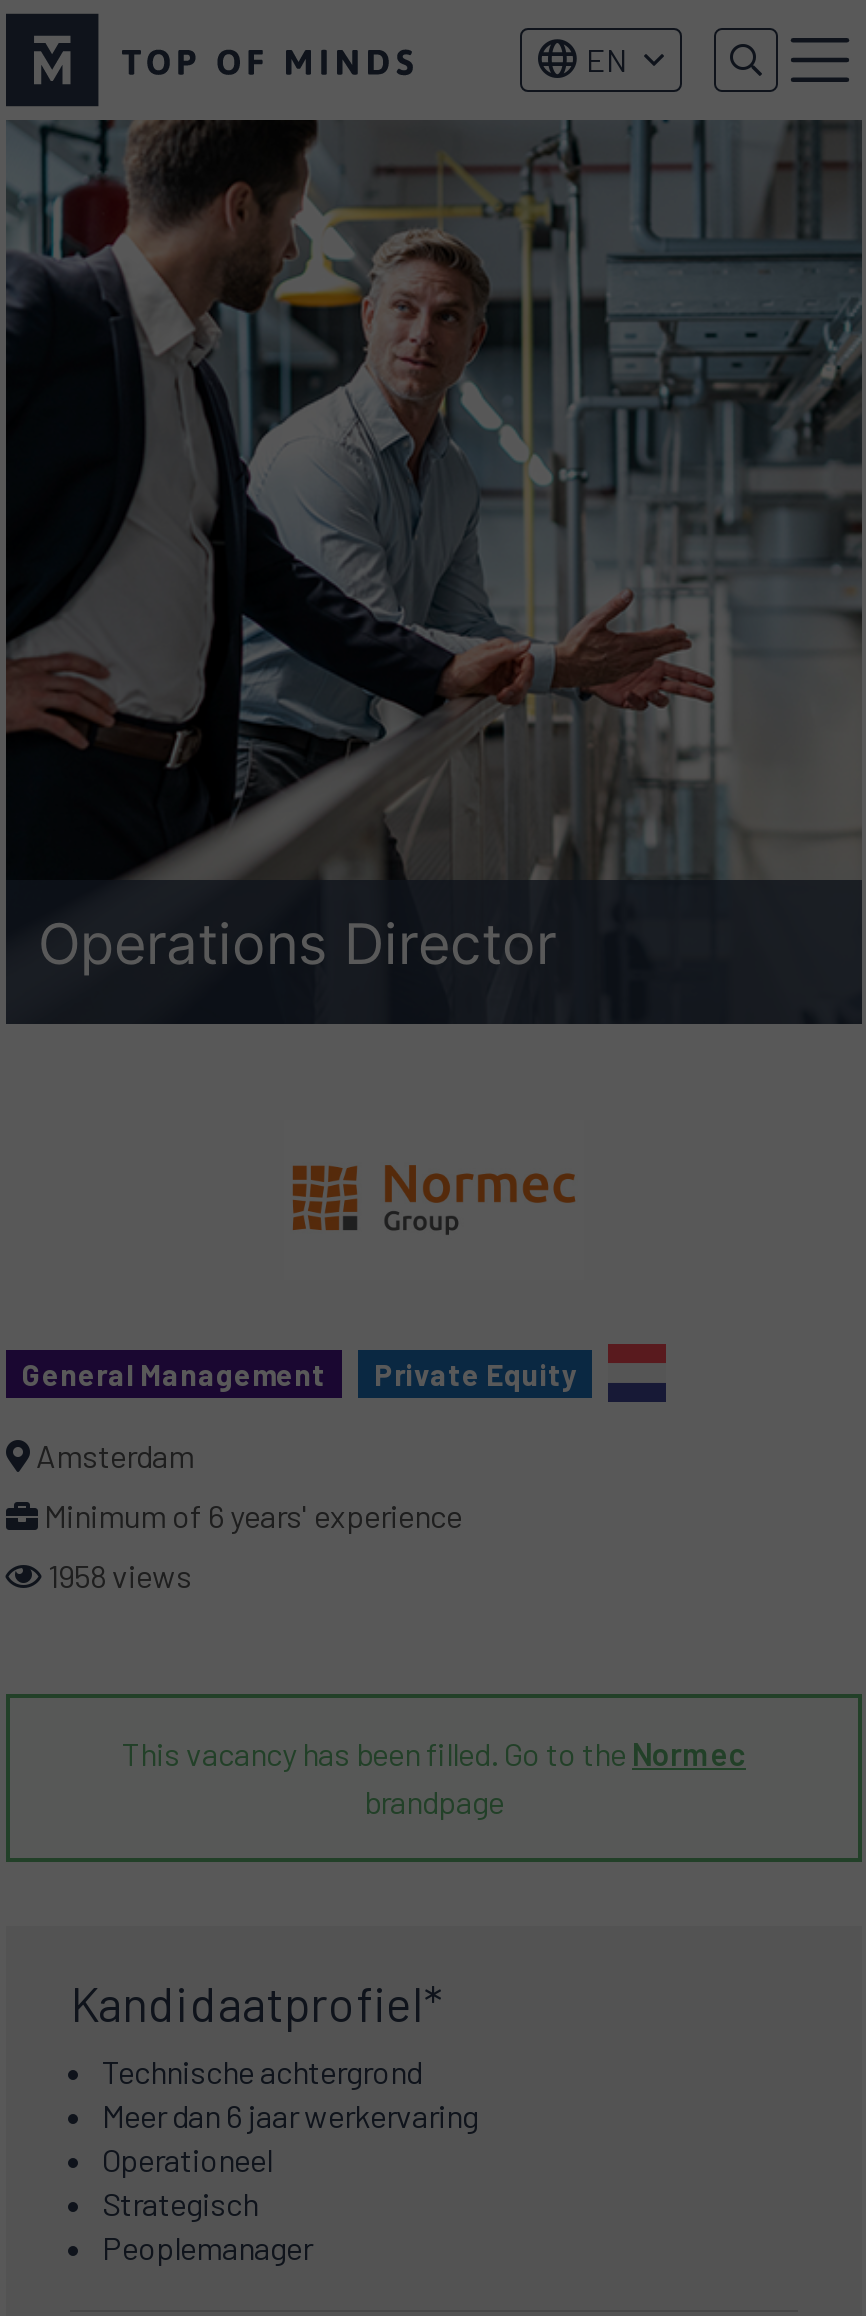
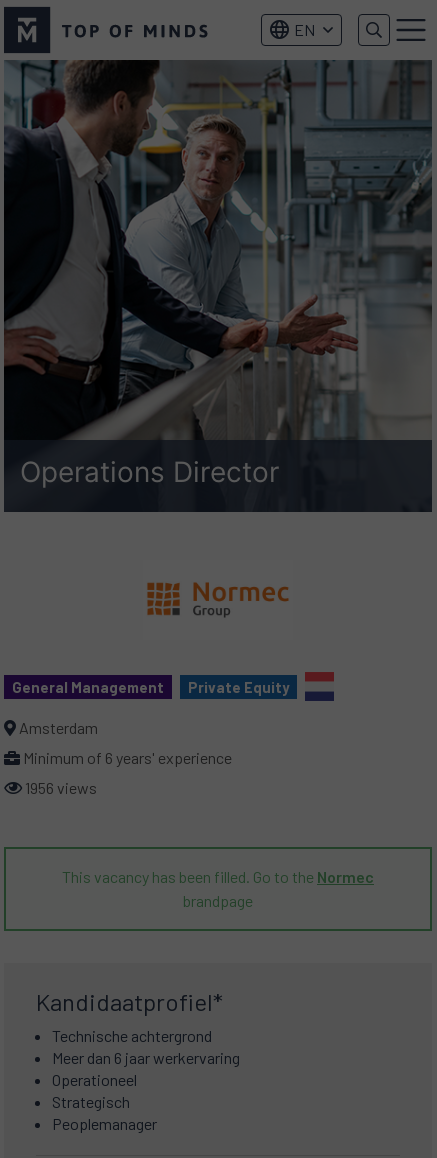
[42,1556,192,1594] 1958 views -> [22,778,97,797] 1956 views

